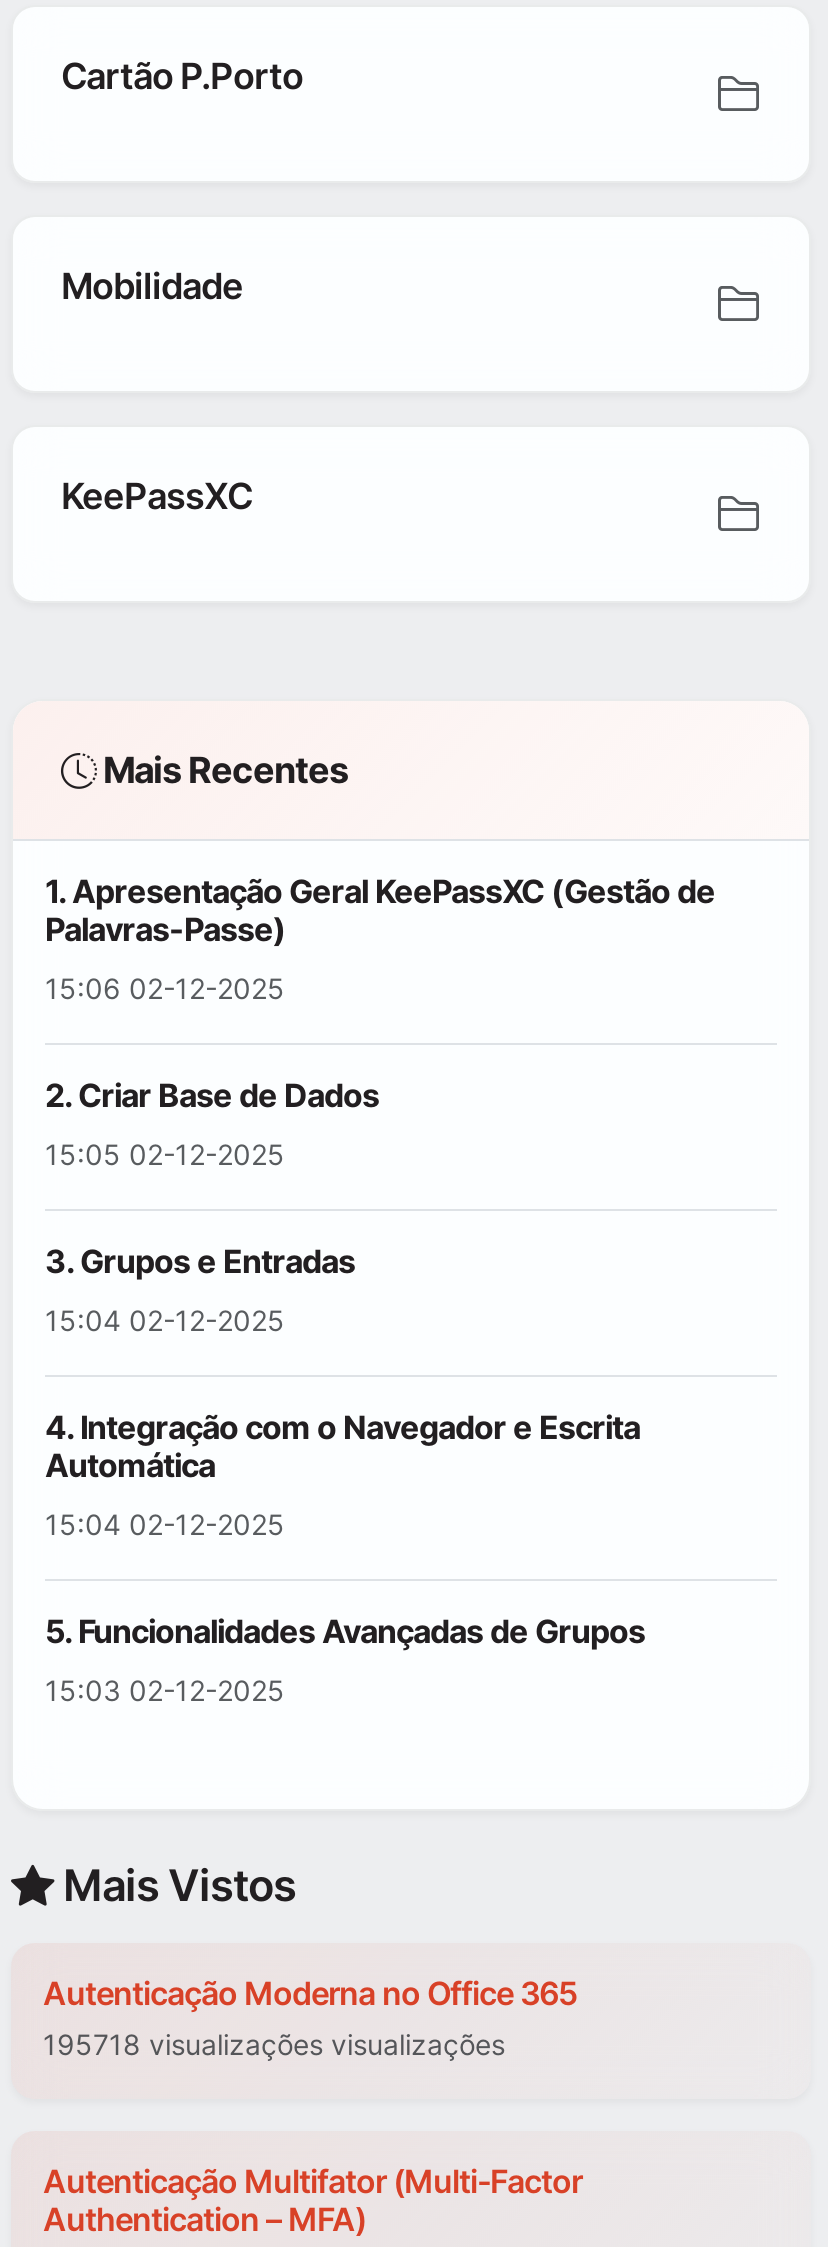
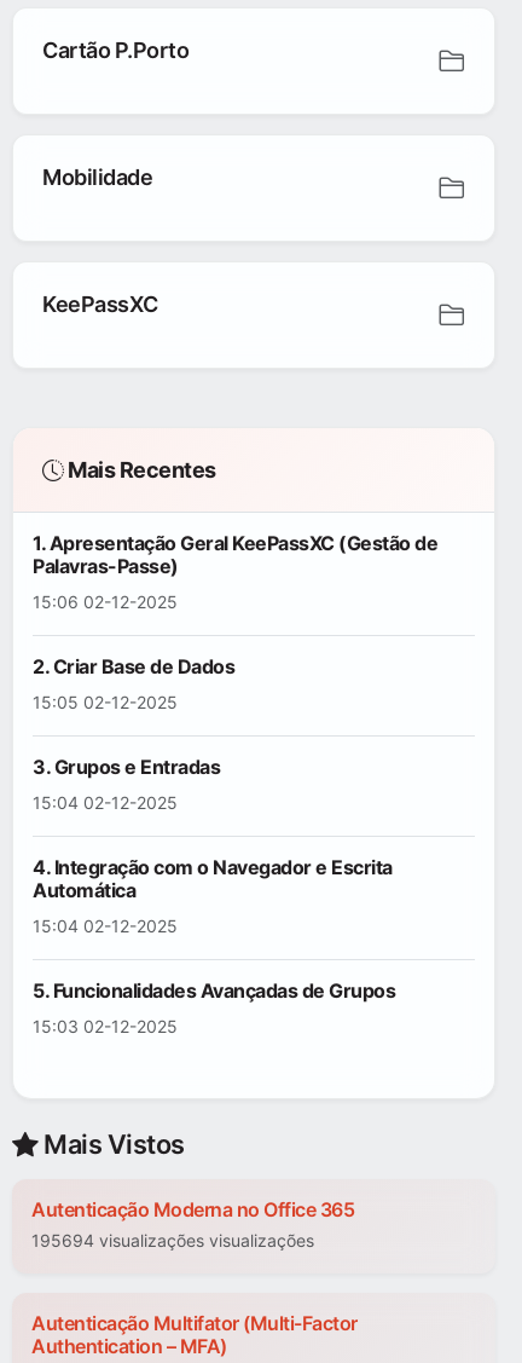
[43,2028,505,2062] 195718 visualizações visualizações -> [31,1231,314,1251] 195694 visualizações visualizações

